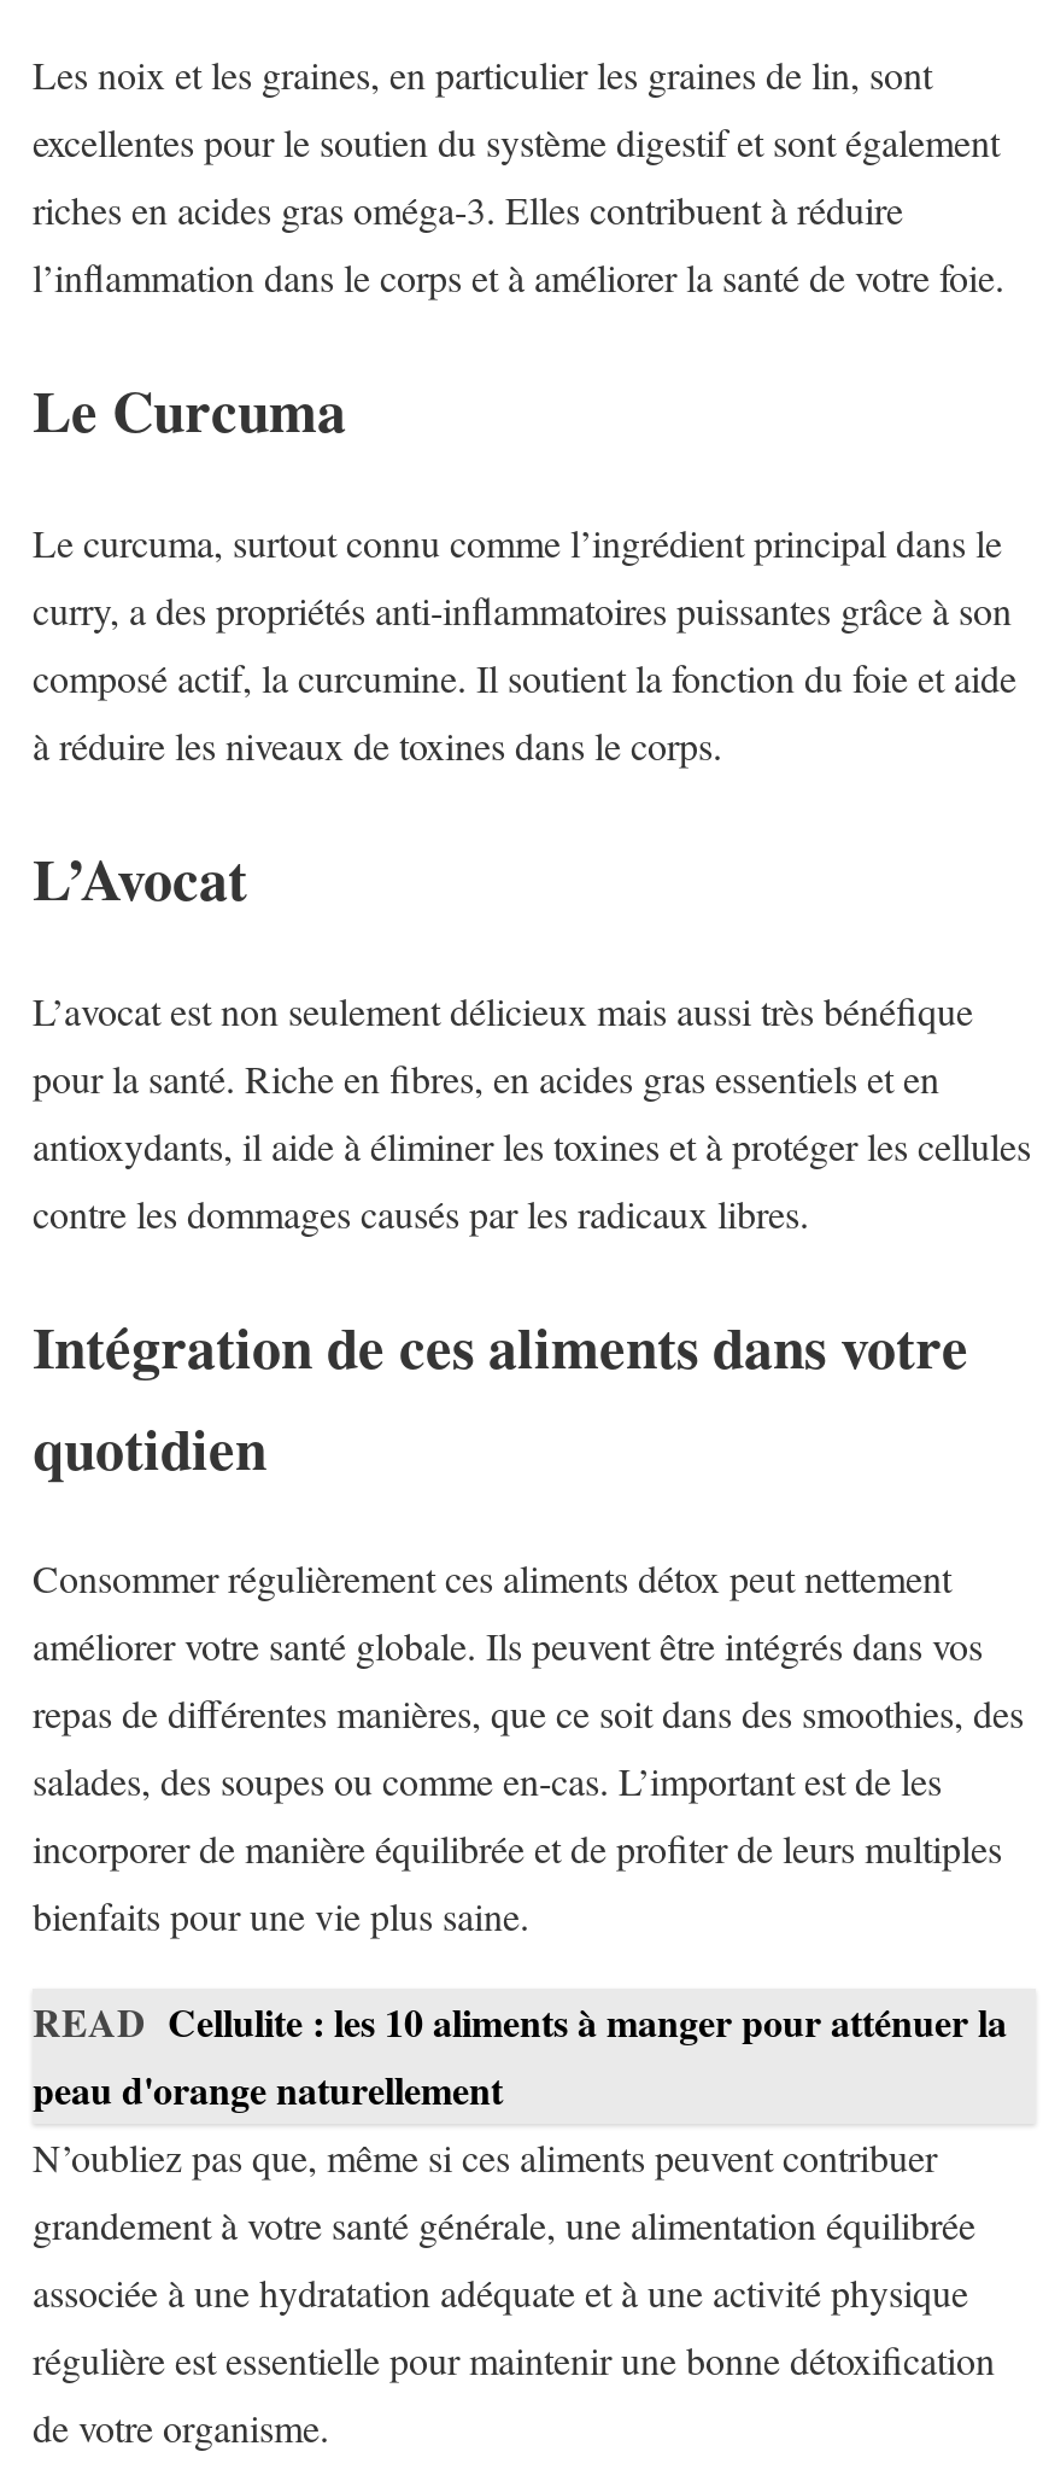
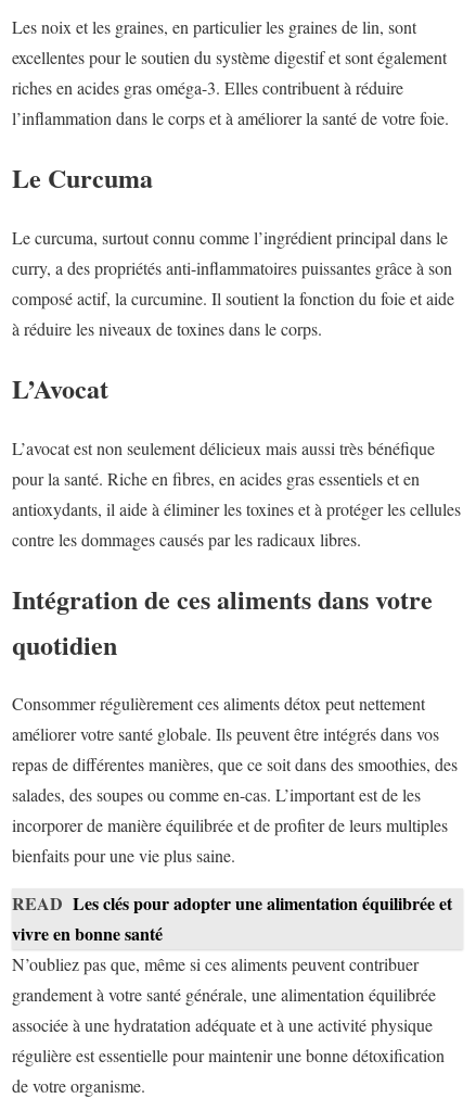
[33,1994,1007,2118] READ Cellulite : les 10 aliments à manger pour atténuer la | peau d'orange naturellement -> [12,891,452,946] READ Les clés pour adopter une alimentation équilibrée et | vivre en bonne santé

